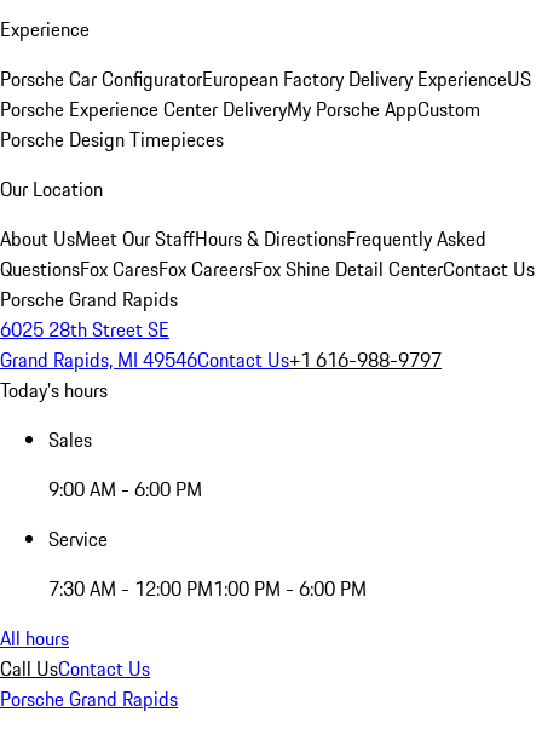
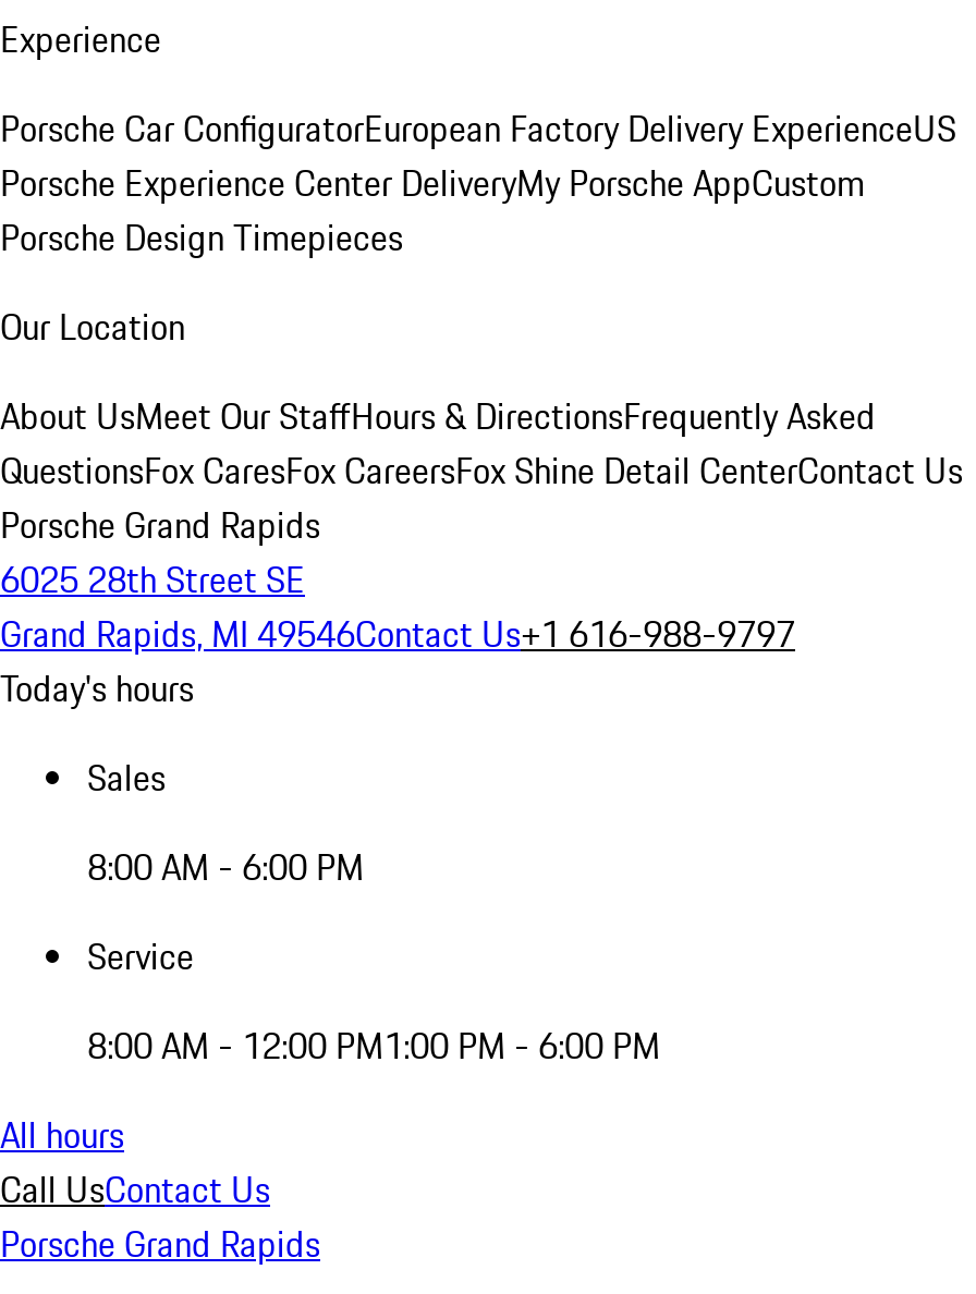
[48,475,202,504] 9:00 AM - 6:00 PM -> [87,841,364,893] 8:00 AM - 6:00 PM
[48,574,367,603] 7:30 AM - 12:00 PM1:00 PM - 6:00 PM -> [87,1020,660,1072] 8:00 AM - 12:00 PM1:00 PM - 6:00 PM

